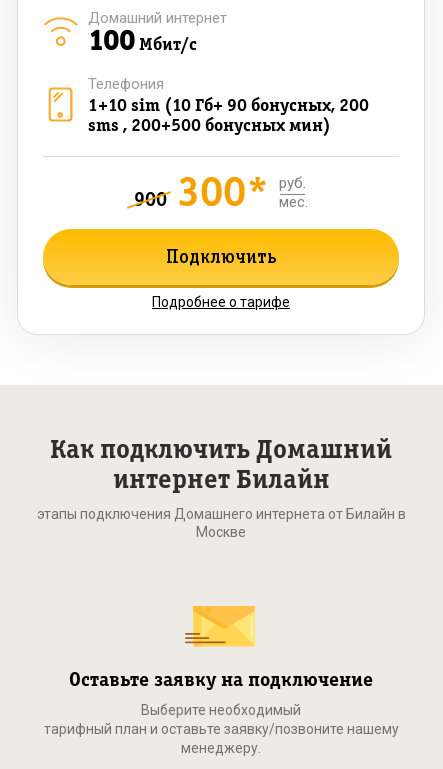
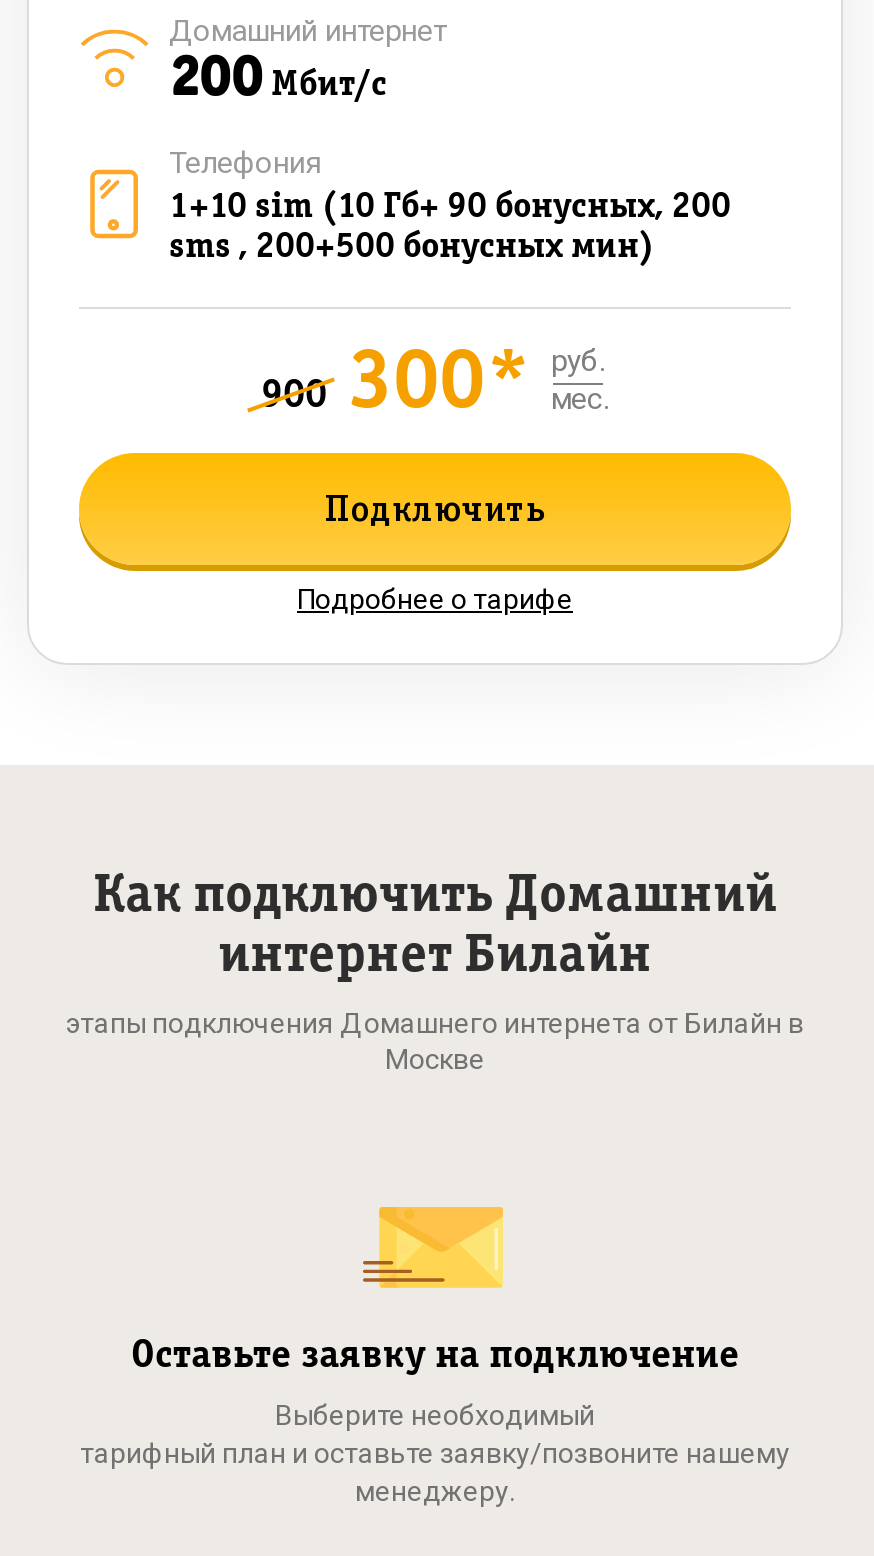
[88,25,197,57] 100Мбит/с -> [169,45,387,109] 200Мбит/с

